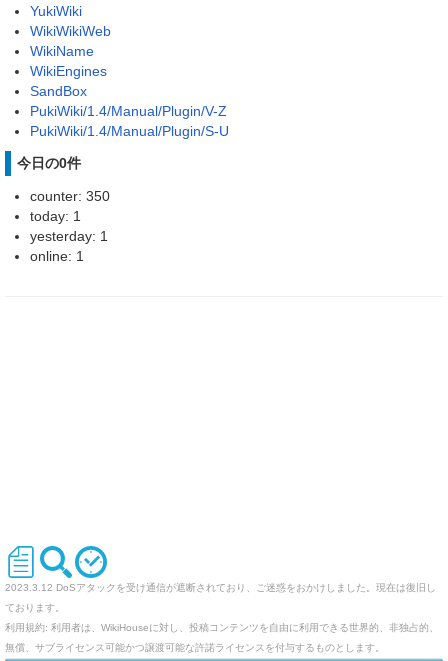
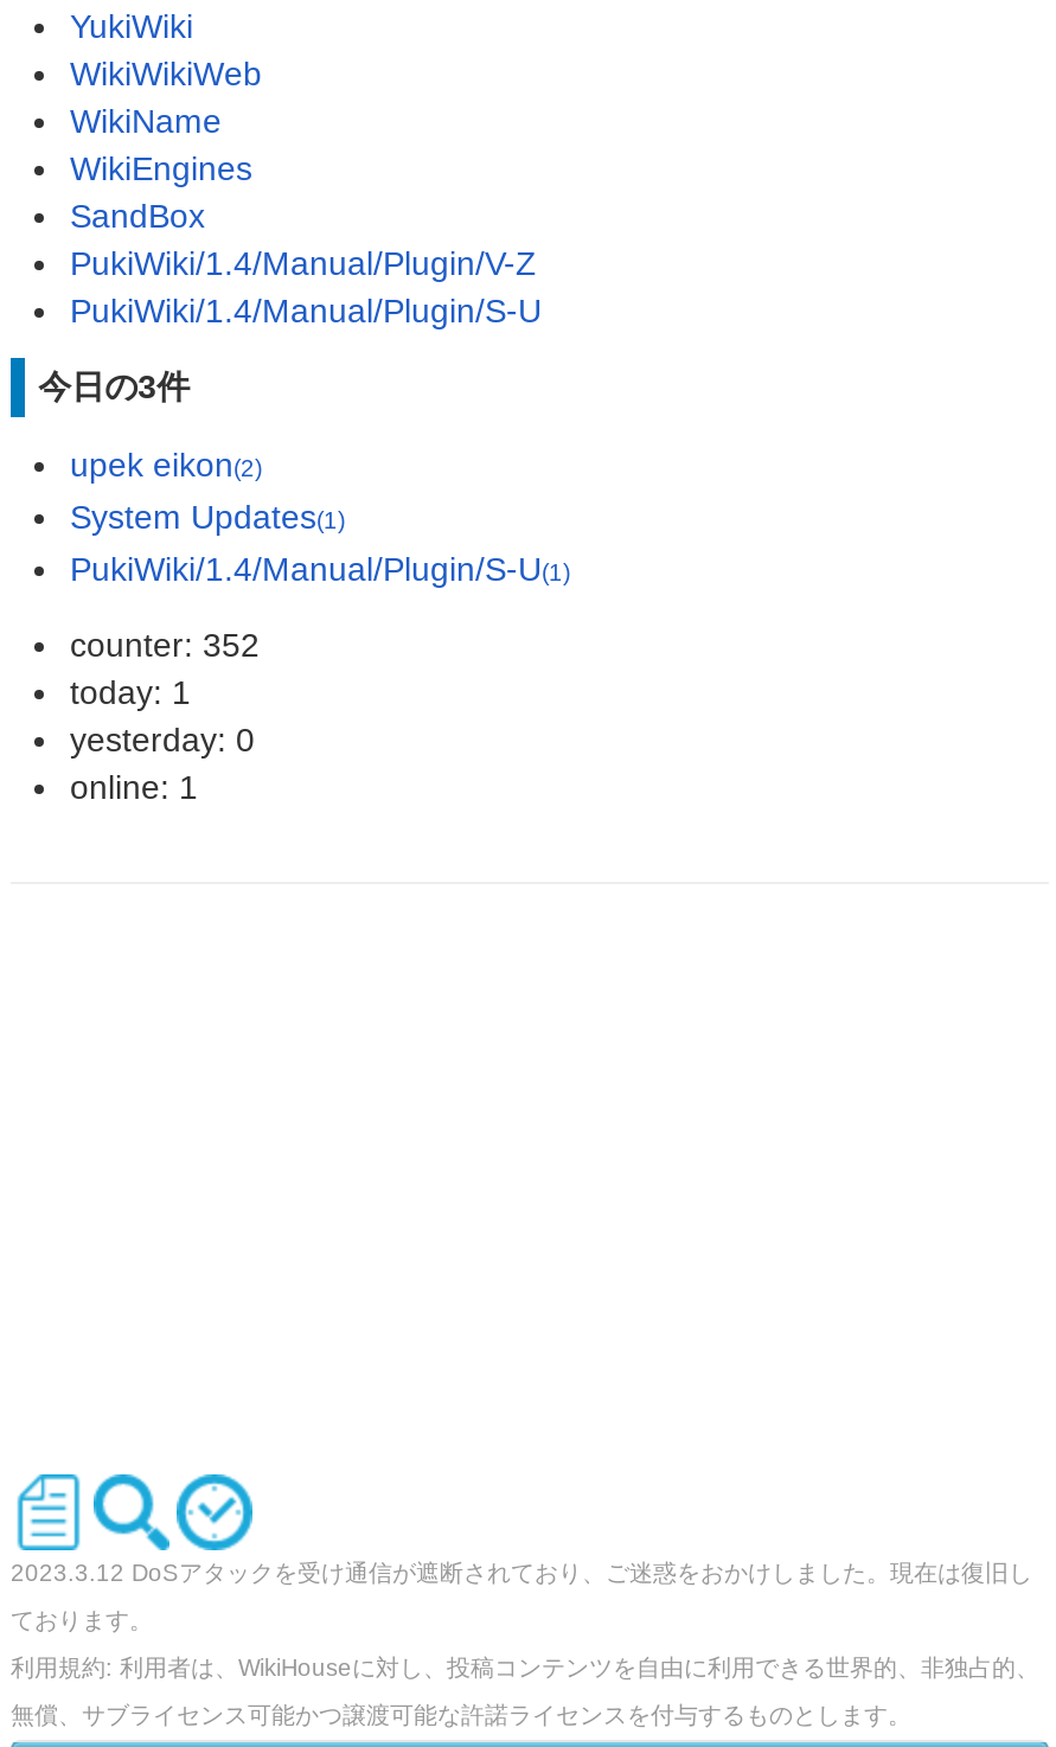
[17,155,110,204] 今日の0件 | counter: 350 -> [38,368,570,664] 今日の3件 | upek eikon(2) | System Updates(1) | PukiWiki/1.4/Manual/Plugin/S-U(1) | counter: 352
[30,228,108,244] yesterday: 1 -> [70,721,255,759] yesterday: 0

